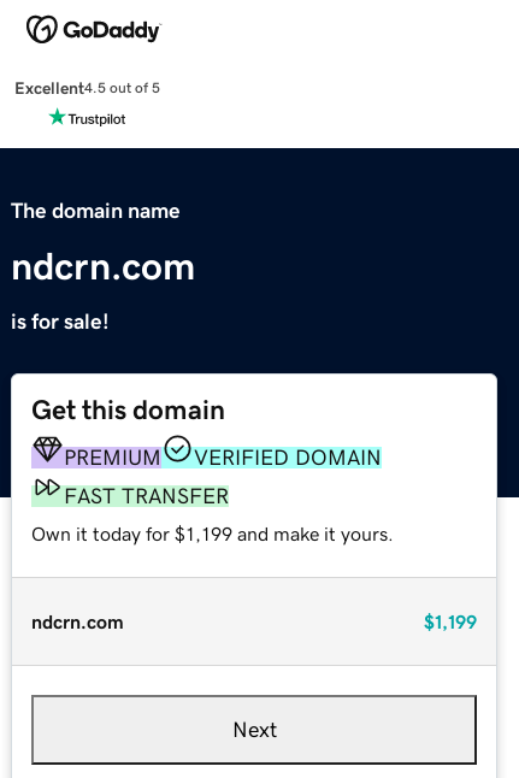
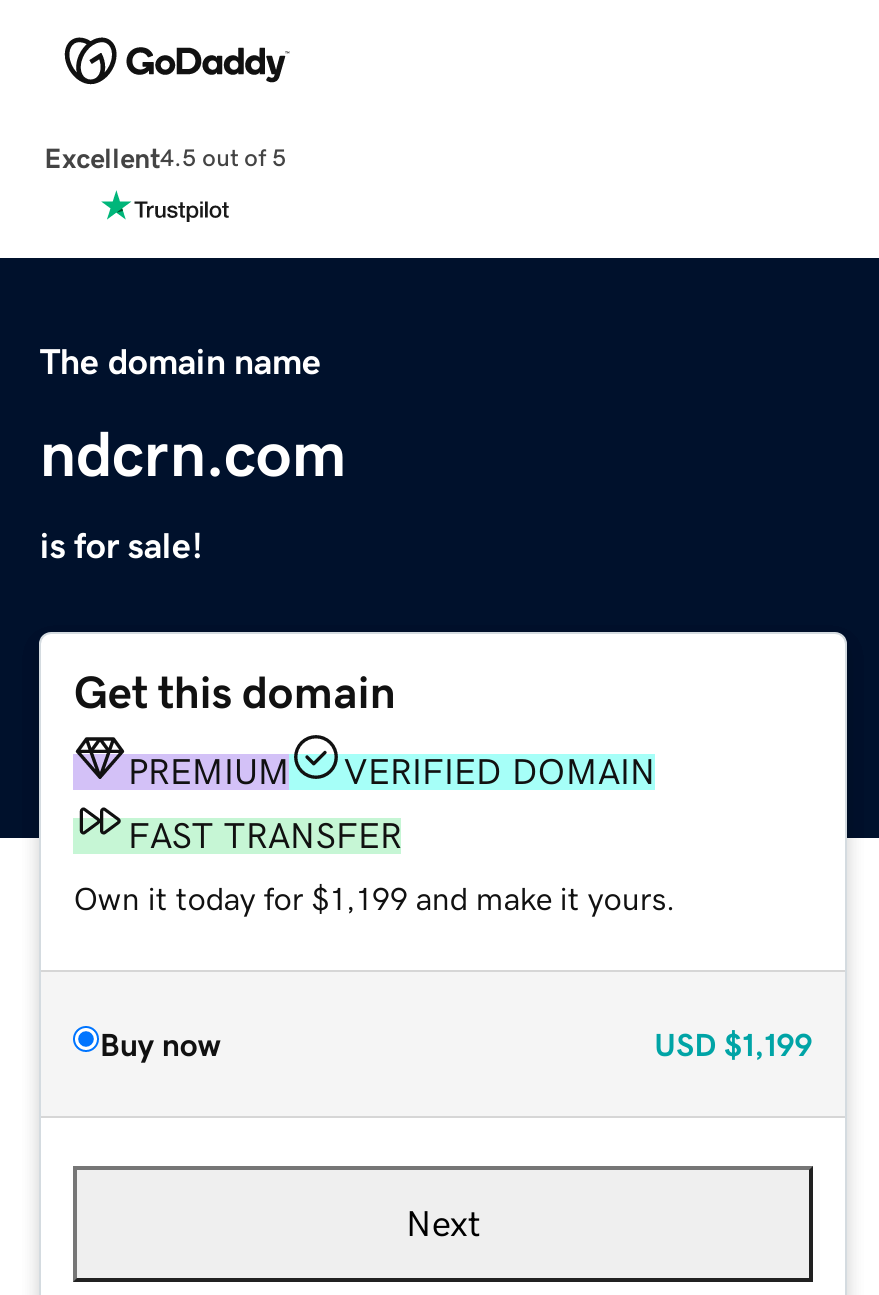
[32,611,476,631] ndcrn.com | $1,199 -> [100,1027,812,1059] Buy now | USD $1,199

